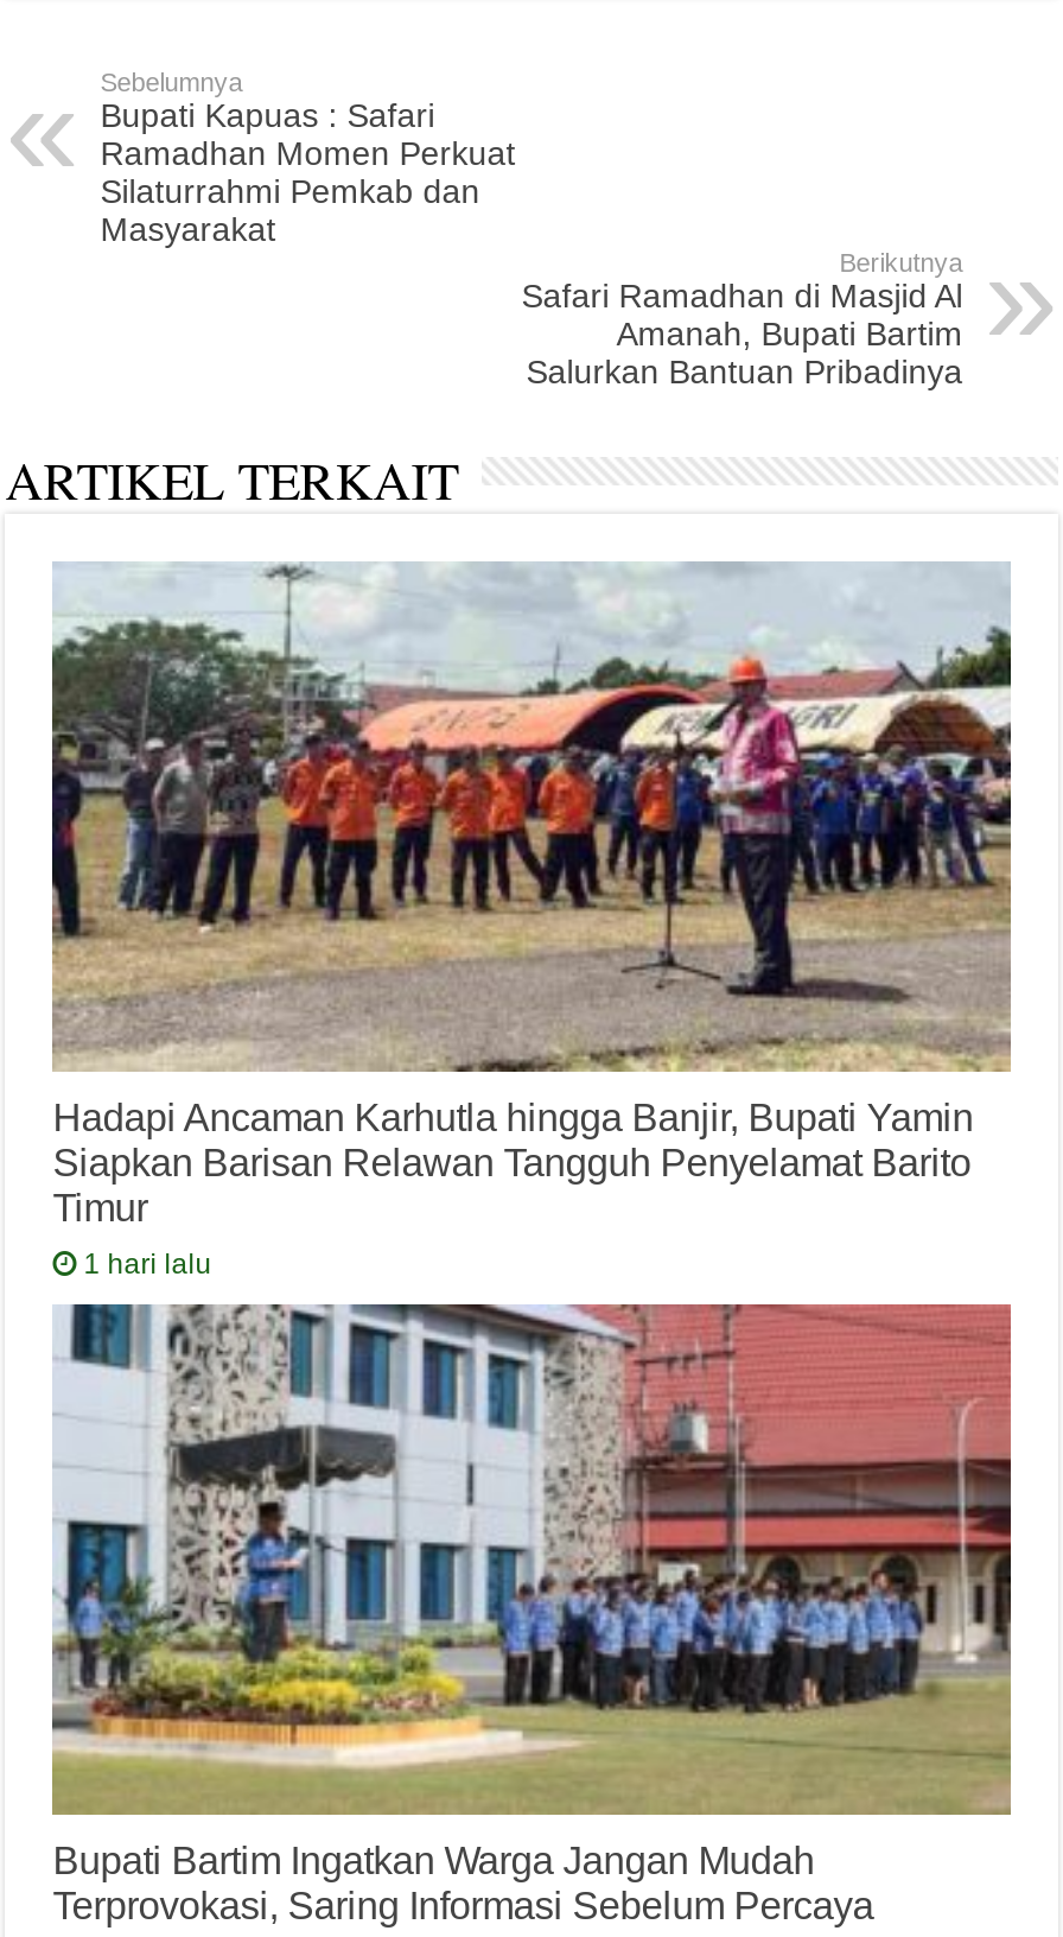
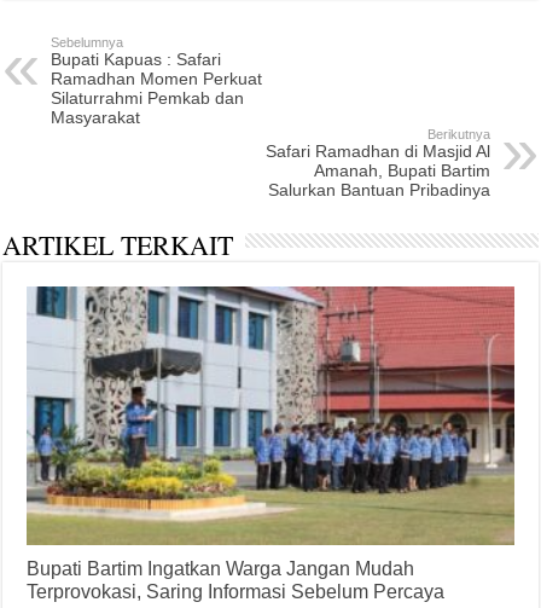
[50,563,1013,1281] [image] | Hadapi Ancaman Karhutla hingga Banjir, Bupati Yamin | Siapkan Barisan Relawan Tangguh Penyelamat Barito | Timur | 1 hari lalu -> none

